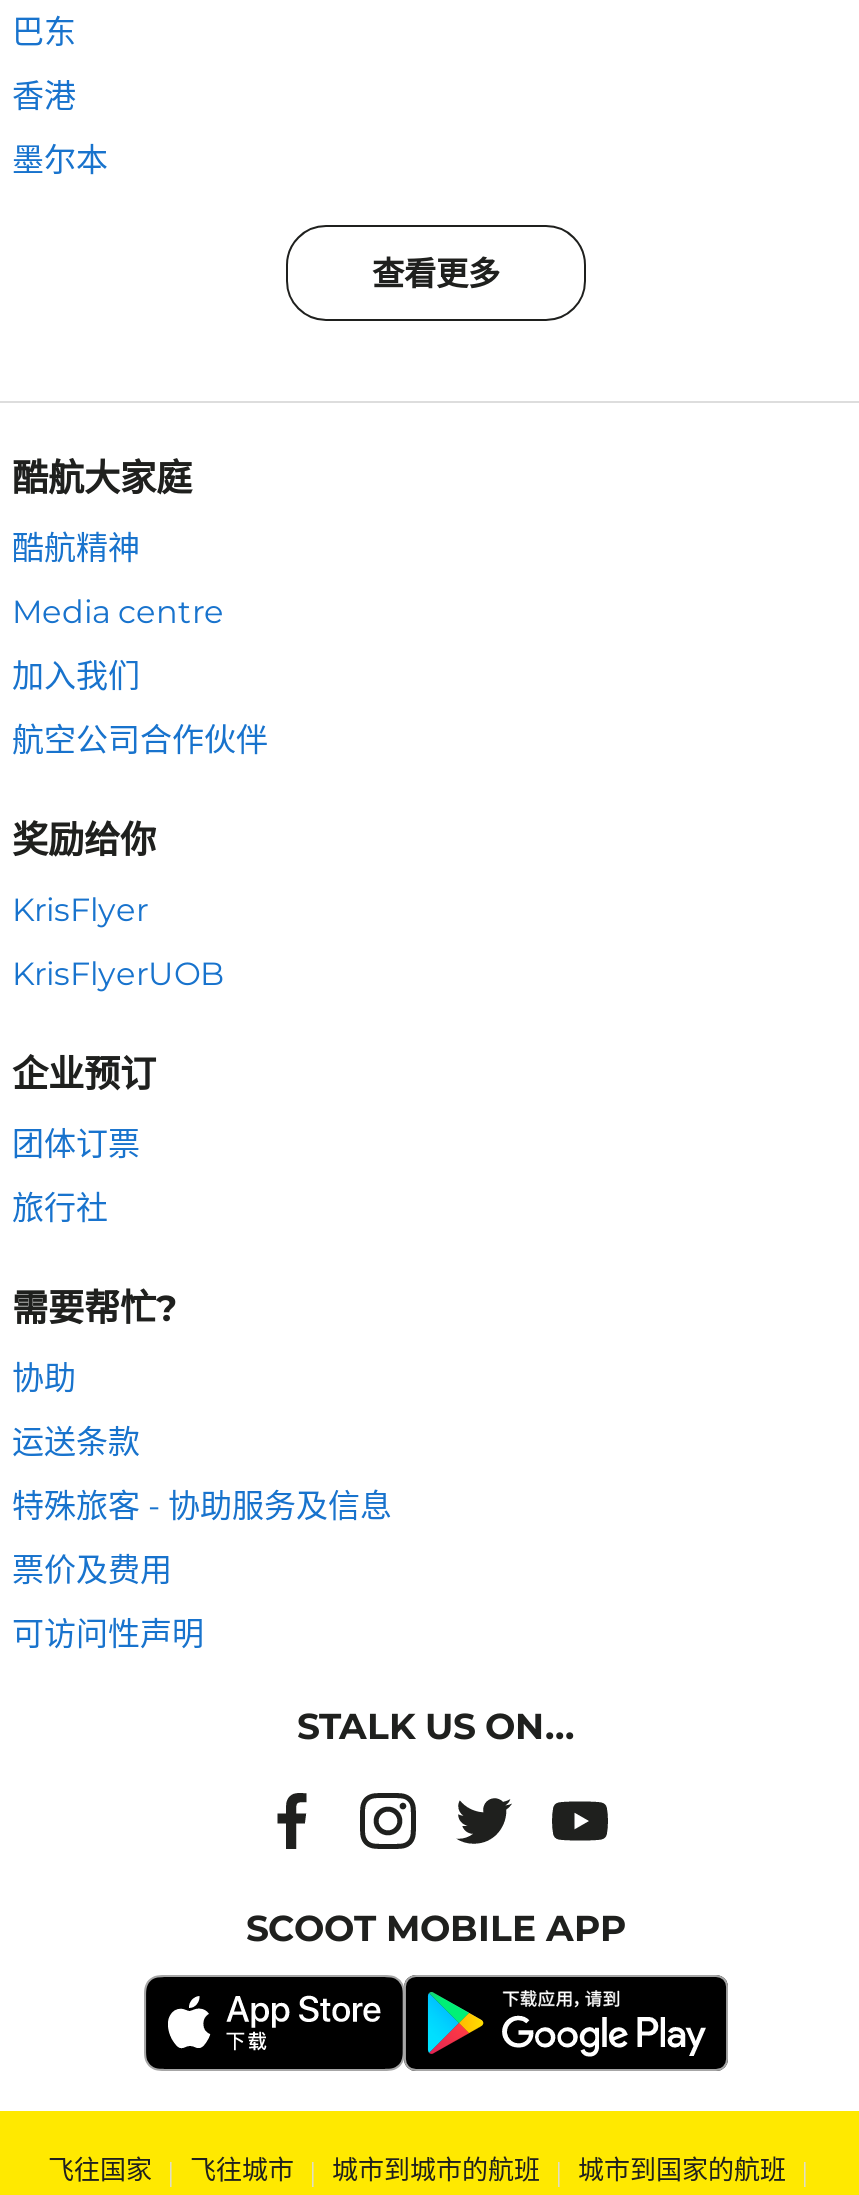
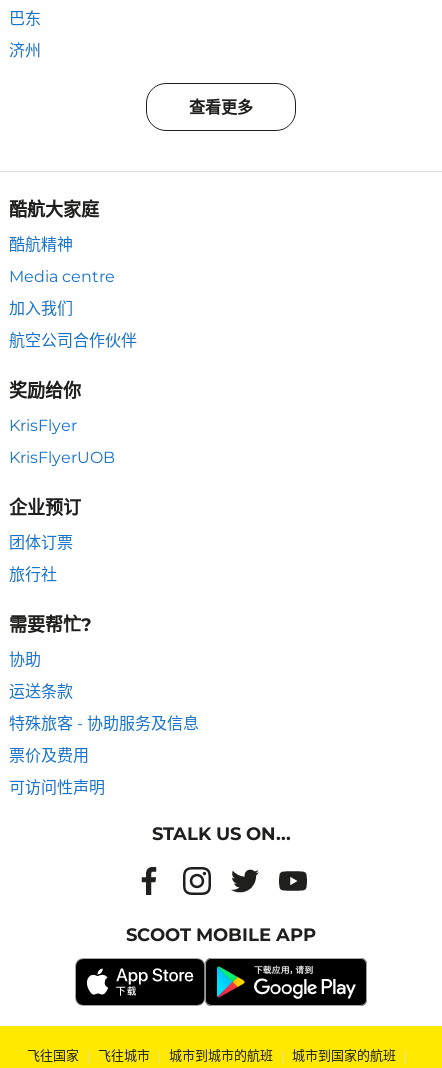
[12,77,108,179] 香港 | 墨尔本 -> [9,41,41,60] 济州

